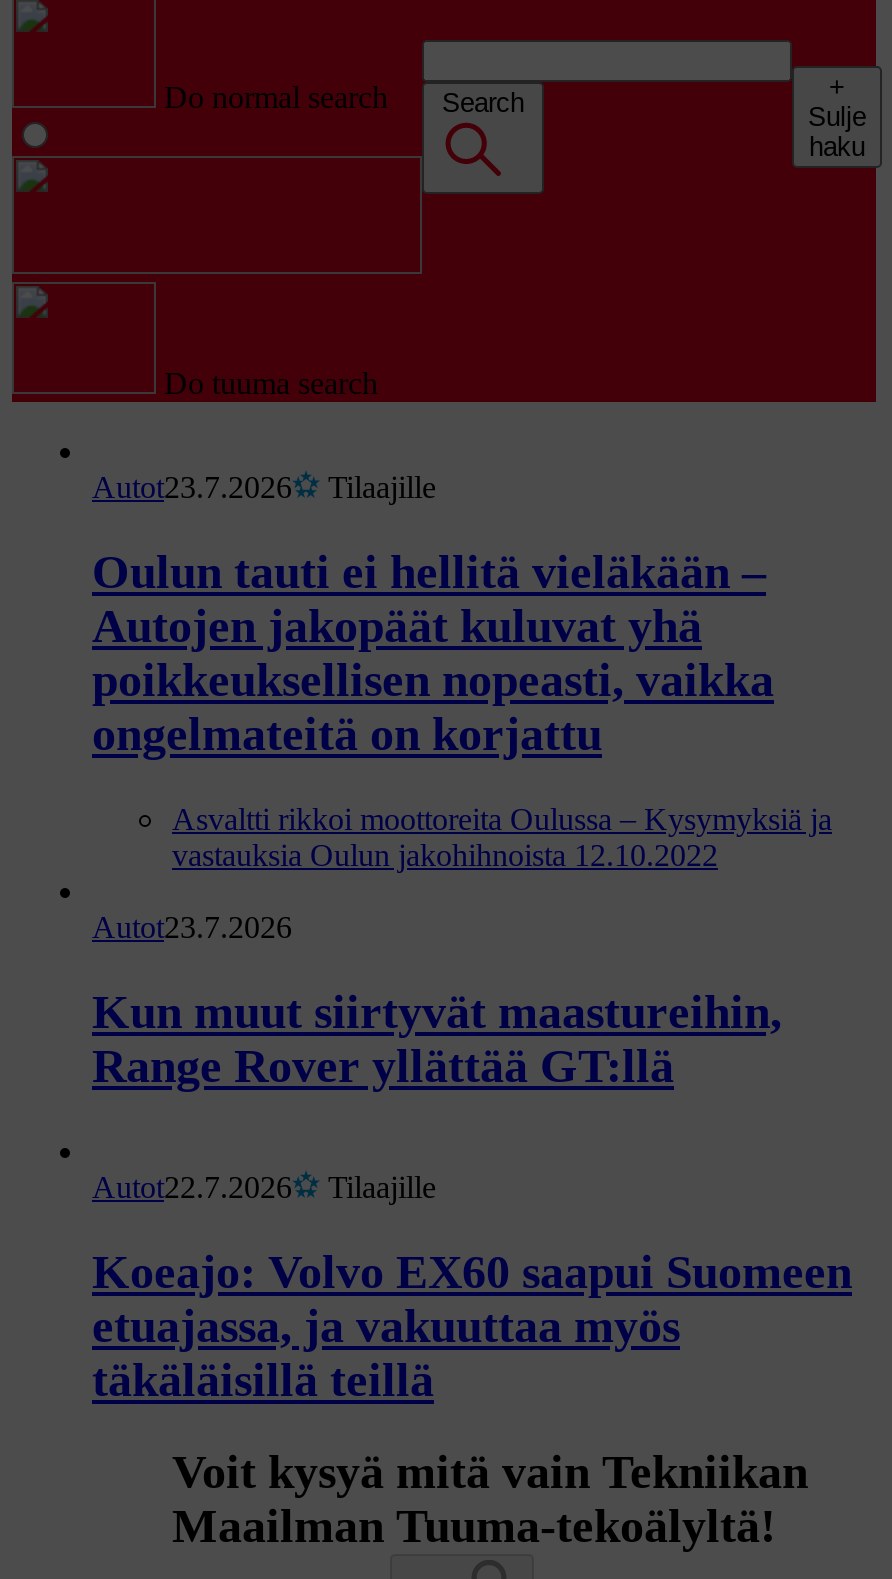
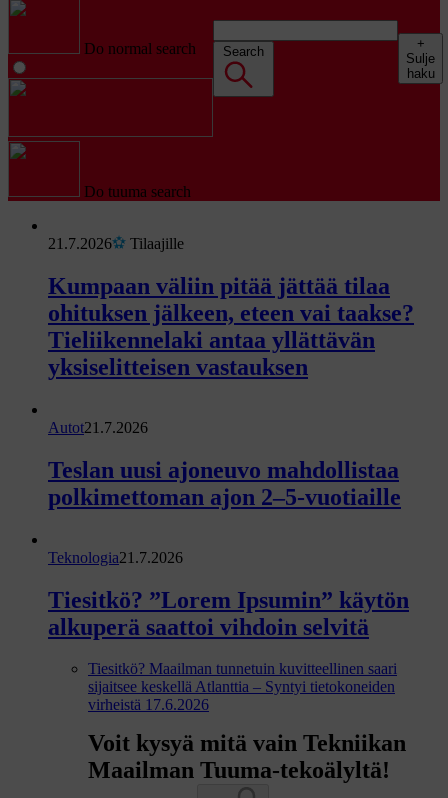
[92,470,292,504] Autot23.7.2026 -> [48,235,112,252] 21.7.2026
[92,546,774,760] Oulun tauti ei hellitä vieläkään – | Autojen jakopäät kuluvat yhä | poikkeuksellisen nopeasti, vaikka | ongelmateitä on korjattu -> [48,273,414,380] Kumpaan väliin pitää jättää tilaa | ohituksen jälkeen, eteen vai taakse? | Tieliikennelaki antaa yllättävän | yksiselitteisen vastauksen
[172,802,832,872] Asvaltti rikkoi moottoreita Oulussa – Kysymyksiä ja | vastauksia Oulun jakohihnoista 12.10.2022 -> [48,419,148,436] Autot21.7.2026
[92,910,292,944] Autot23.7.2026 -> [48,457,401,510] Teslan uusi ajoneuvo mahdollistaa | polkimettoman ajon 2–5-vuotiaille
[92,985,782,1091] Kun muut siirtyvät maastureihin, | Range Rover yllättää GT:llä -> [48,549,183,566] Teknologia21.7.2026
[92,1169,436,1203] Autot22.7.2026 | Tilaajille -> [48,586,409,639] Tiesitkö? ”Lorem Ipsumin” käytön | alkuperä saattoi vihdoin selvitä
[92,1245,852,1405] Koeajo: Volvo EX60 saapui Suomeen | etuajassa, ja vakuuttaa myös | täkäläisillä teillä -> [88,660,397,713] Tiesitkö? Maailman tunnetuin kuvitteellinen saari | sijaitsee keskellä Atlanttia – Syntyi tietokoneiden | virheistä 17.6.2026

